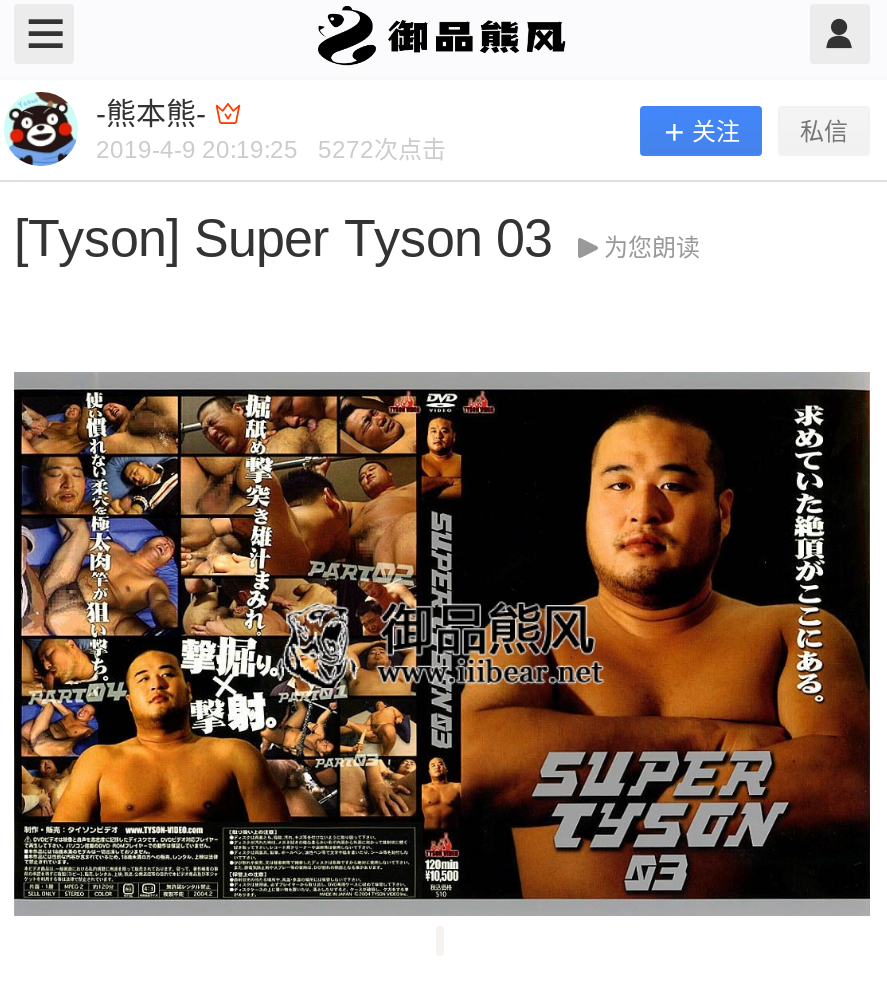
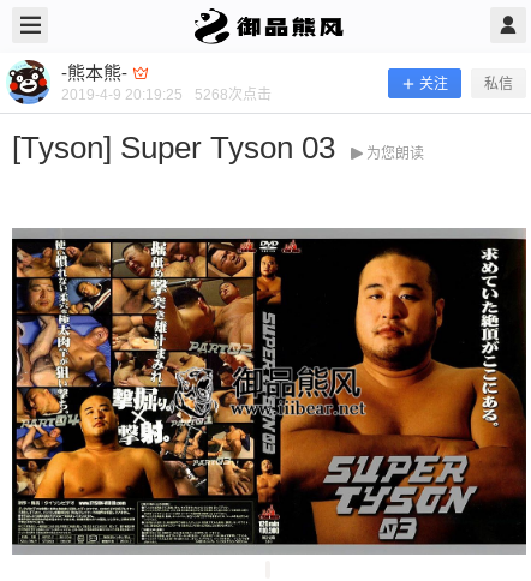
[96,136,446,164] 2019-4-9 20:19:25 5272次点击 -> [61,86,272,103] 2019-4-9 20:19:25 5268次点击

